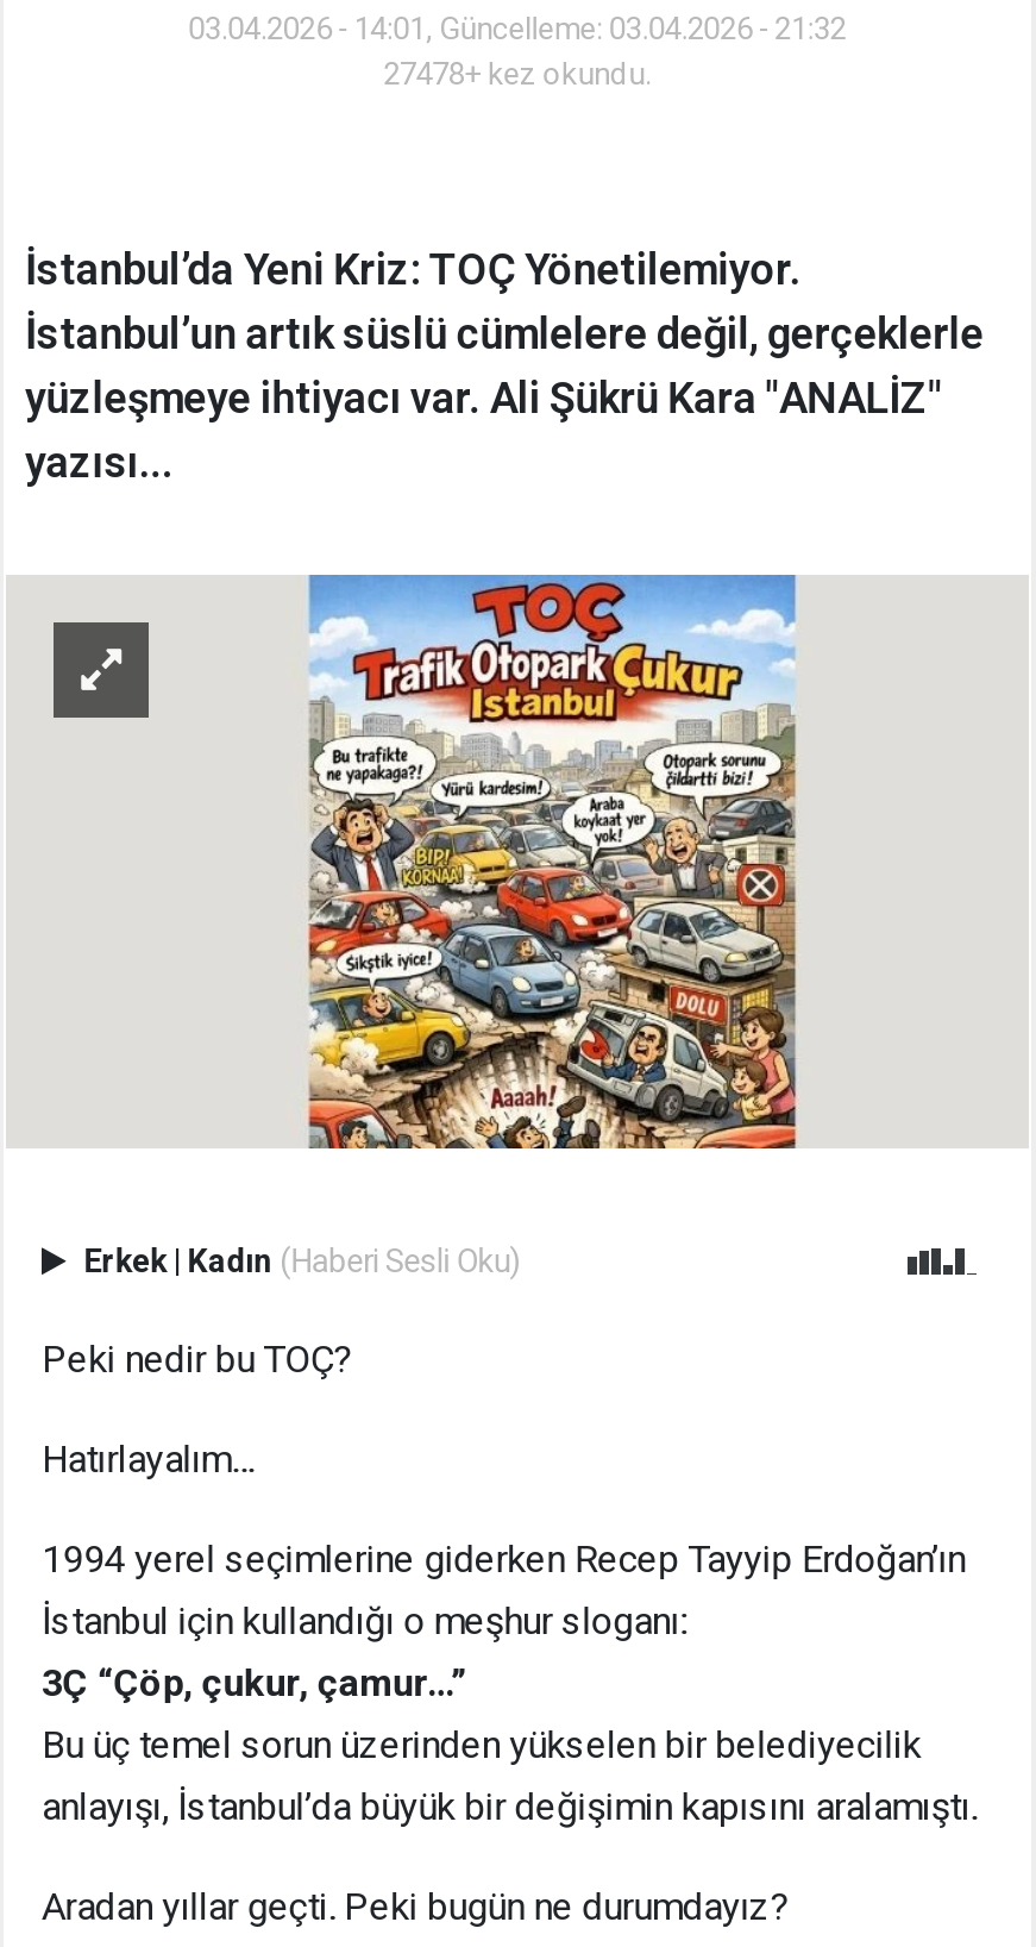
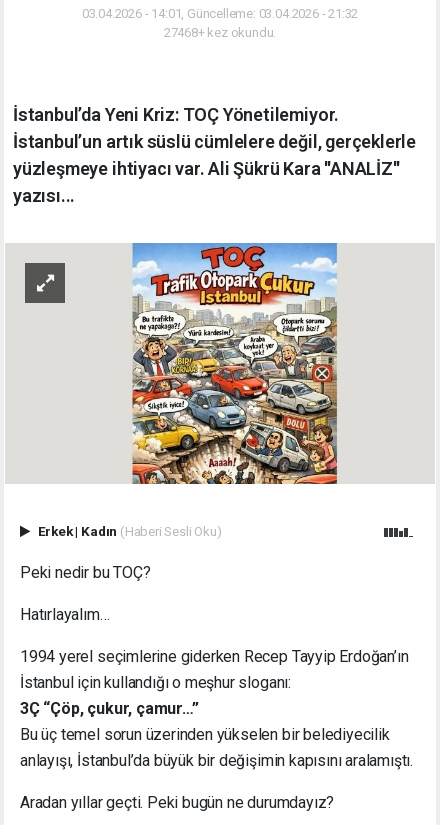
[383,55,651,91] 27478+ kez okundu. -> [164,25,276,40] 27468+ kez okundu.

